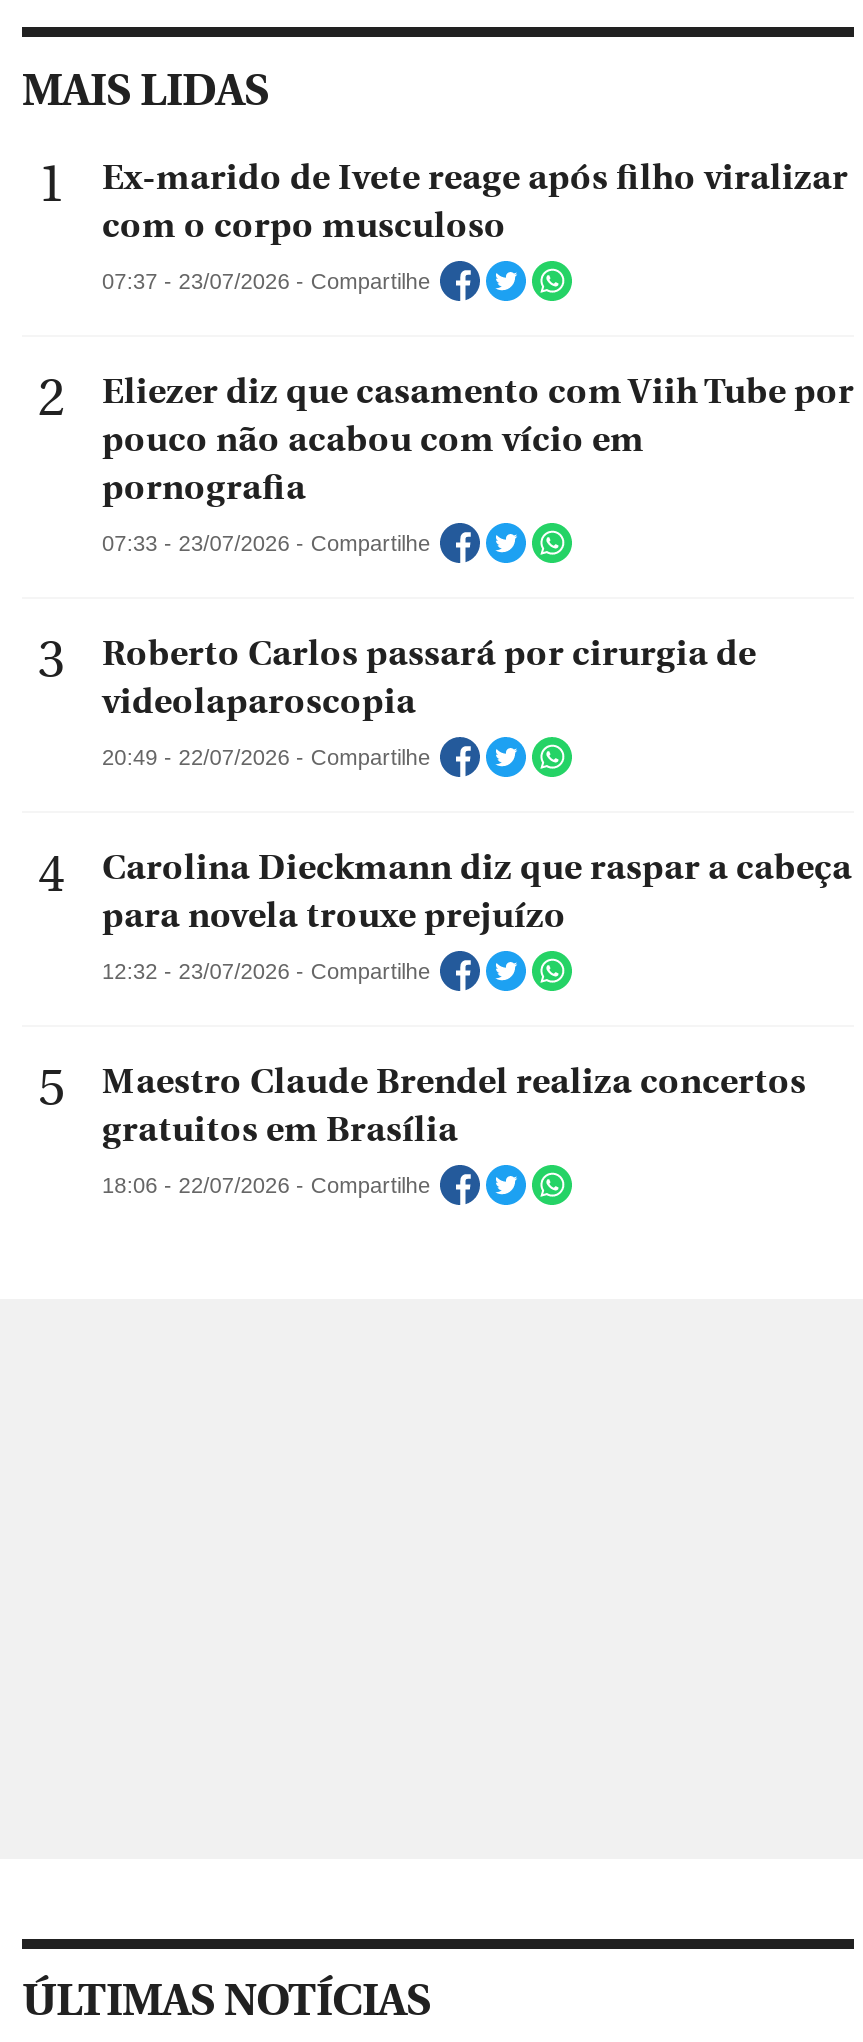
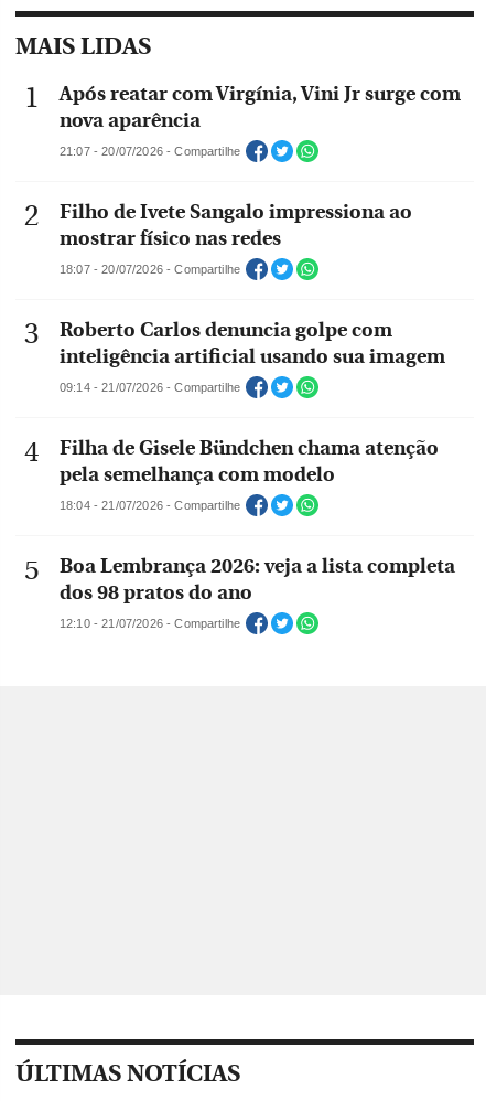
[102,156,848,246] Ex-marido de Ivete reage após filho viralizar | com o corpo musculoso -> [60,82,461,132] Após reatar com Virgínia, Vini Jr surge com | nova aparência
[102,269,430,293] 07:37 - 23/07/2026 - Compartilhe -> [60,145,240,158] 21:07 - 20/07/2026 - Compartilhe
[102,370,854,508] Eliezer diz que casamento com Viih Tube por | pouco não acabou com vício em | pornografia -> [60,200,412,250] Filho de Ivete Sangalo impressiona ao | mostrar físico nas redes
[102,531,430,555] 07:33 - 23/07/2026 - Compartilhe -> [60,263,240,276] 18:07 - 20/07/2026 - Compartilhe
[102,632,756,722] Roberto Carlos passará por cirurgia de | videolaparoscopia -> [60,318,445,368] Roberto Carlos denuncia golpe com | inteligência artificial usando sua imagem
[102,745,430,769] 20:49 - 22/07/2026 - Compartilhe -> [60,381,240,394] 09:14 - 21/07/2026 - Compartilhe
[102,846,852,936] Carolina Dieckmann diz que raspar a cabeça | para novela trouxe prejuízo -> [60,437,439,486] Filha de Gisele Bündchen chama atenção | pela semelhança com modelo
[102,959,430,983] 12:32 - 23/07/2026 - Compartilhe -> [60,499,240,512] 18:04 - 21/07/2026 - Compartilhe
[102,1060,806,1150] Maestro Claude Brendel realiza concertos | gratuitos em Brasília -> [60,555,455,604] Boa Lembrança 2026: veja a lista completa | dos 98 pratos do ano
[102,1173,430,1197] 18:06 - 22/07/2026 - Compartilhe -> [60,617,240,630] 12:10 - 21/07/2026 - Compartilhe

